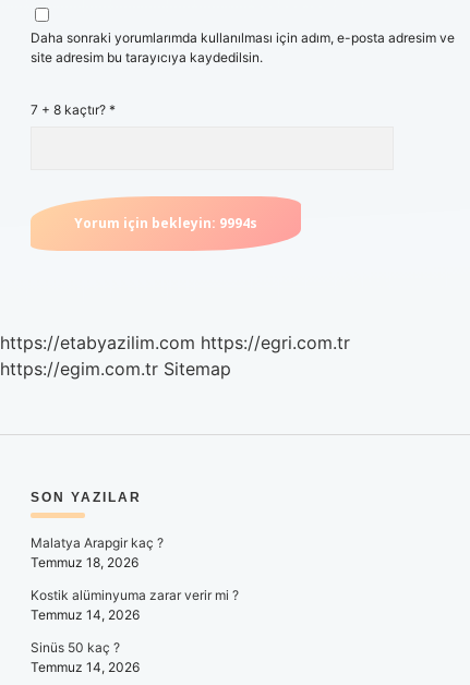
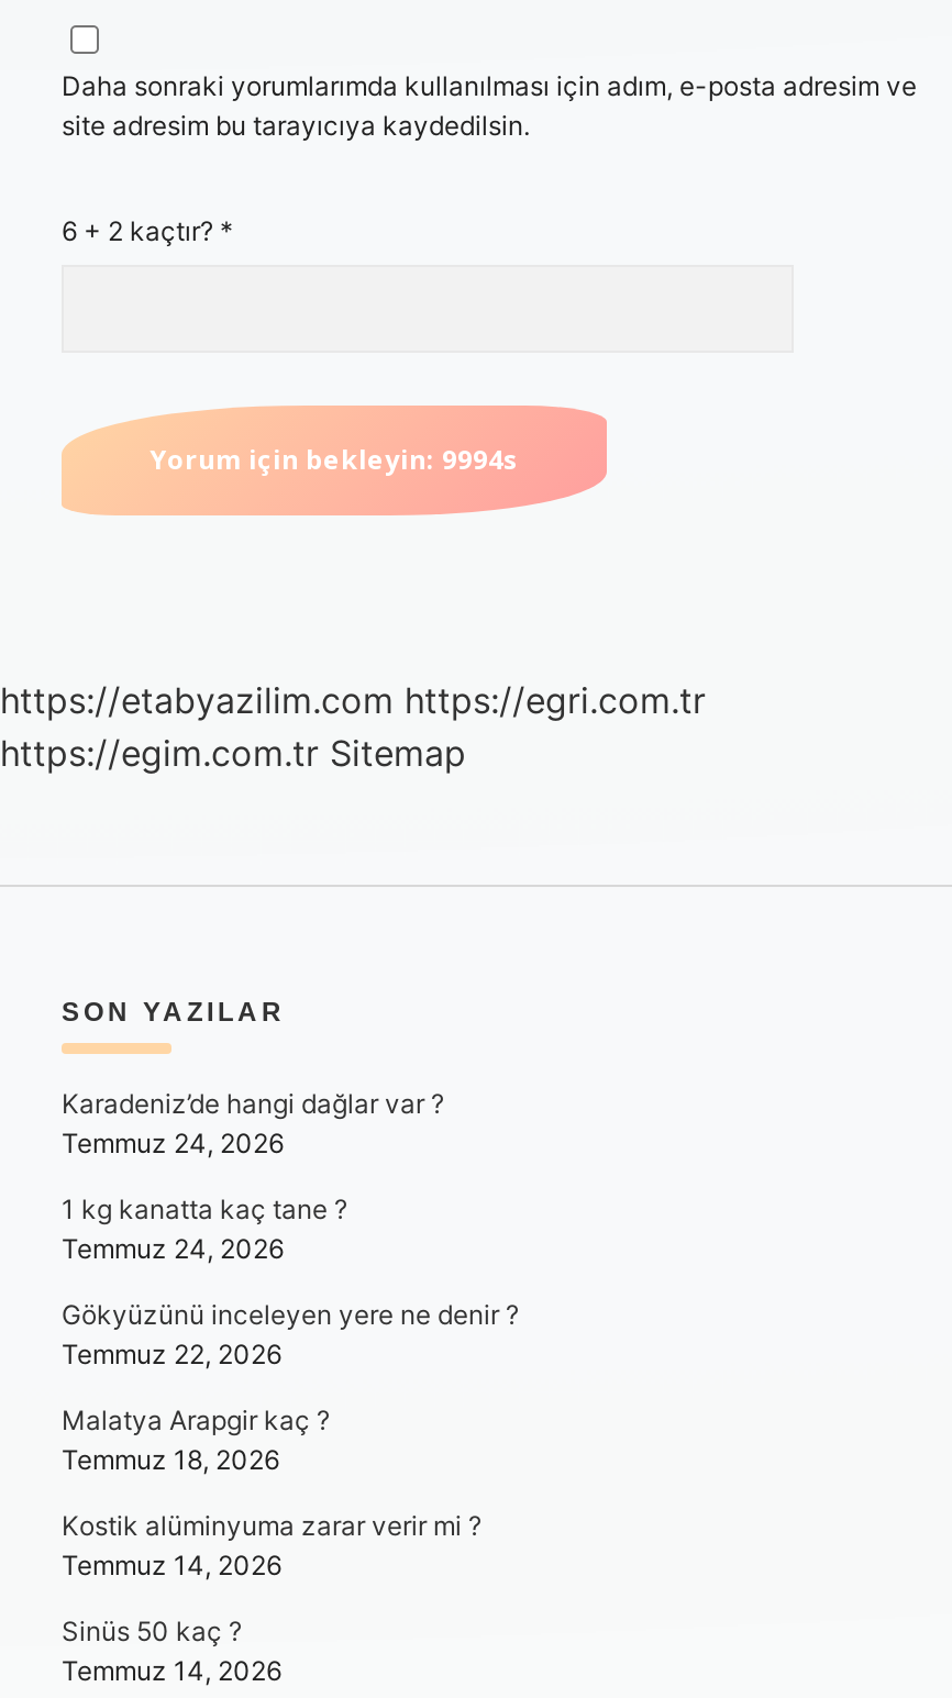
[31,101,116,118] 7 + 8 kaçtır? * -> [62,214,233,247] 6 + 2 kaçtır? *
none -> [62,1087,519,1370] Karadeniz’de hangi dağlar var ? | Temmuz 24, 2026 | 1 kg kanatta kaç tane ? | Temmuz 24, 2026 | Gökyüzünü inceleyen yere ne denir ? | Temmuz 22, 2026

